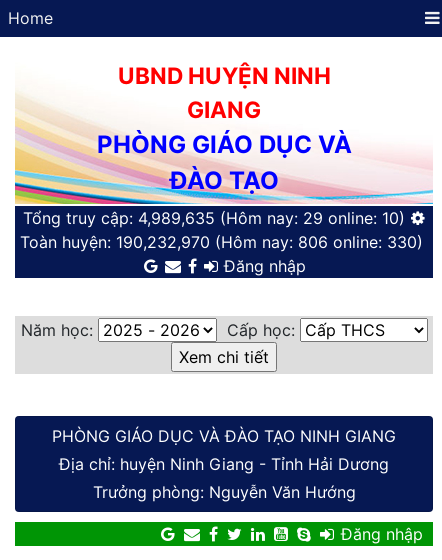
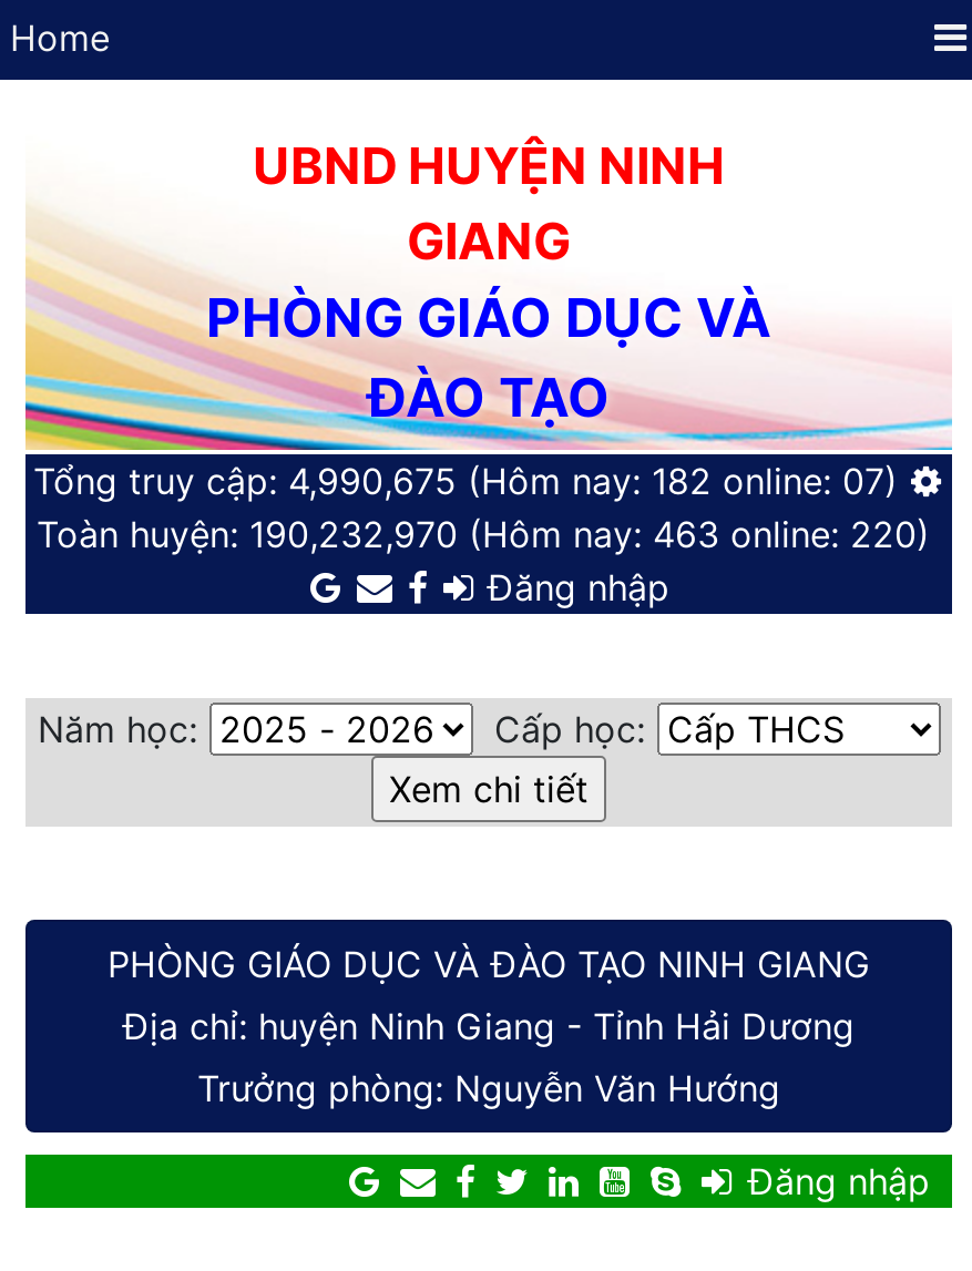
[22,208,404,228] Tổng truy cập: 4,989,635 (Hôm nay: 29 online: 10) -> [33,459,898,503] Tổng truy cập: 4,990,675 (Hôm nay: 182 online: 07)
[20,232,423,252] Toàn huyện: 190,232,970 (Hôm nay: 806 online: 330) -> [37,512,930,556] Toàn huyện: 190,232,970 (Hôm nay: 463 online: 220)

